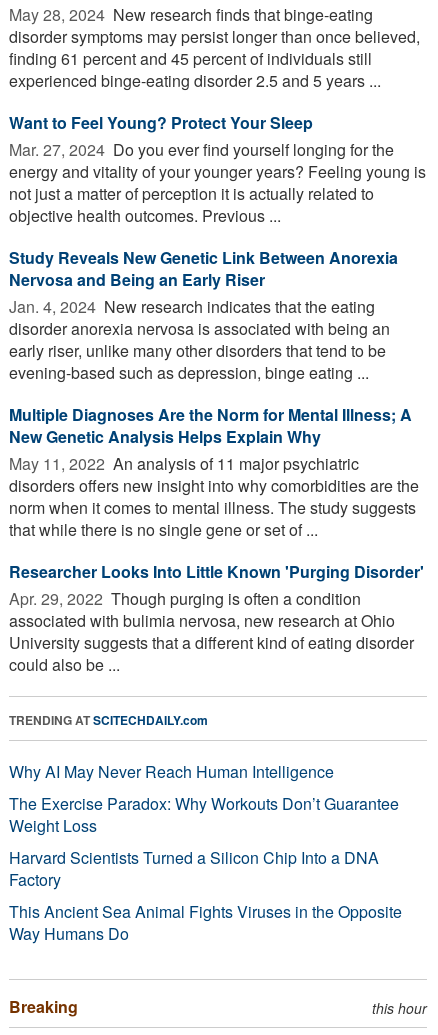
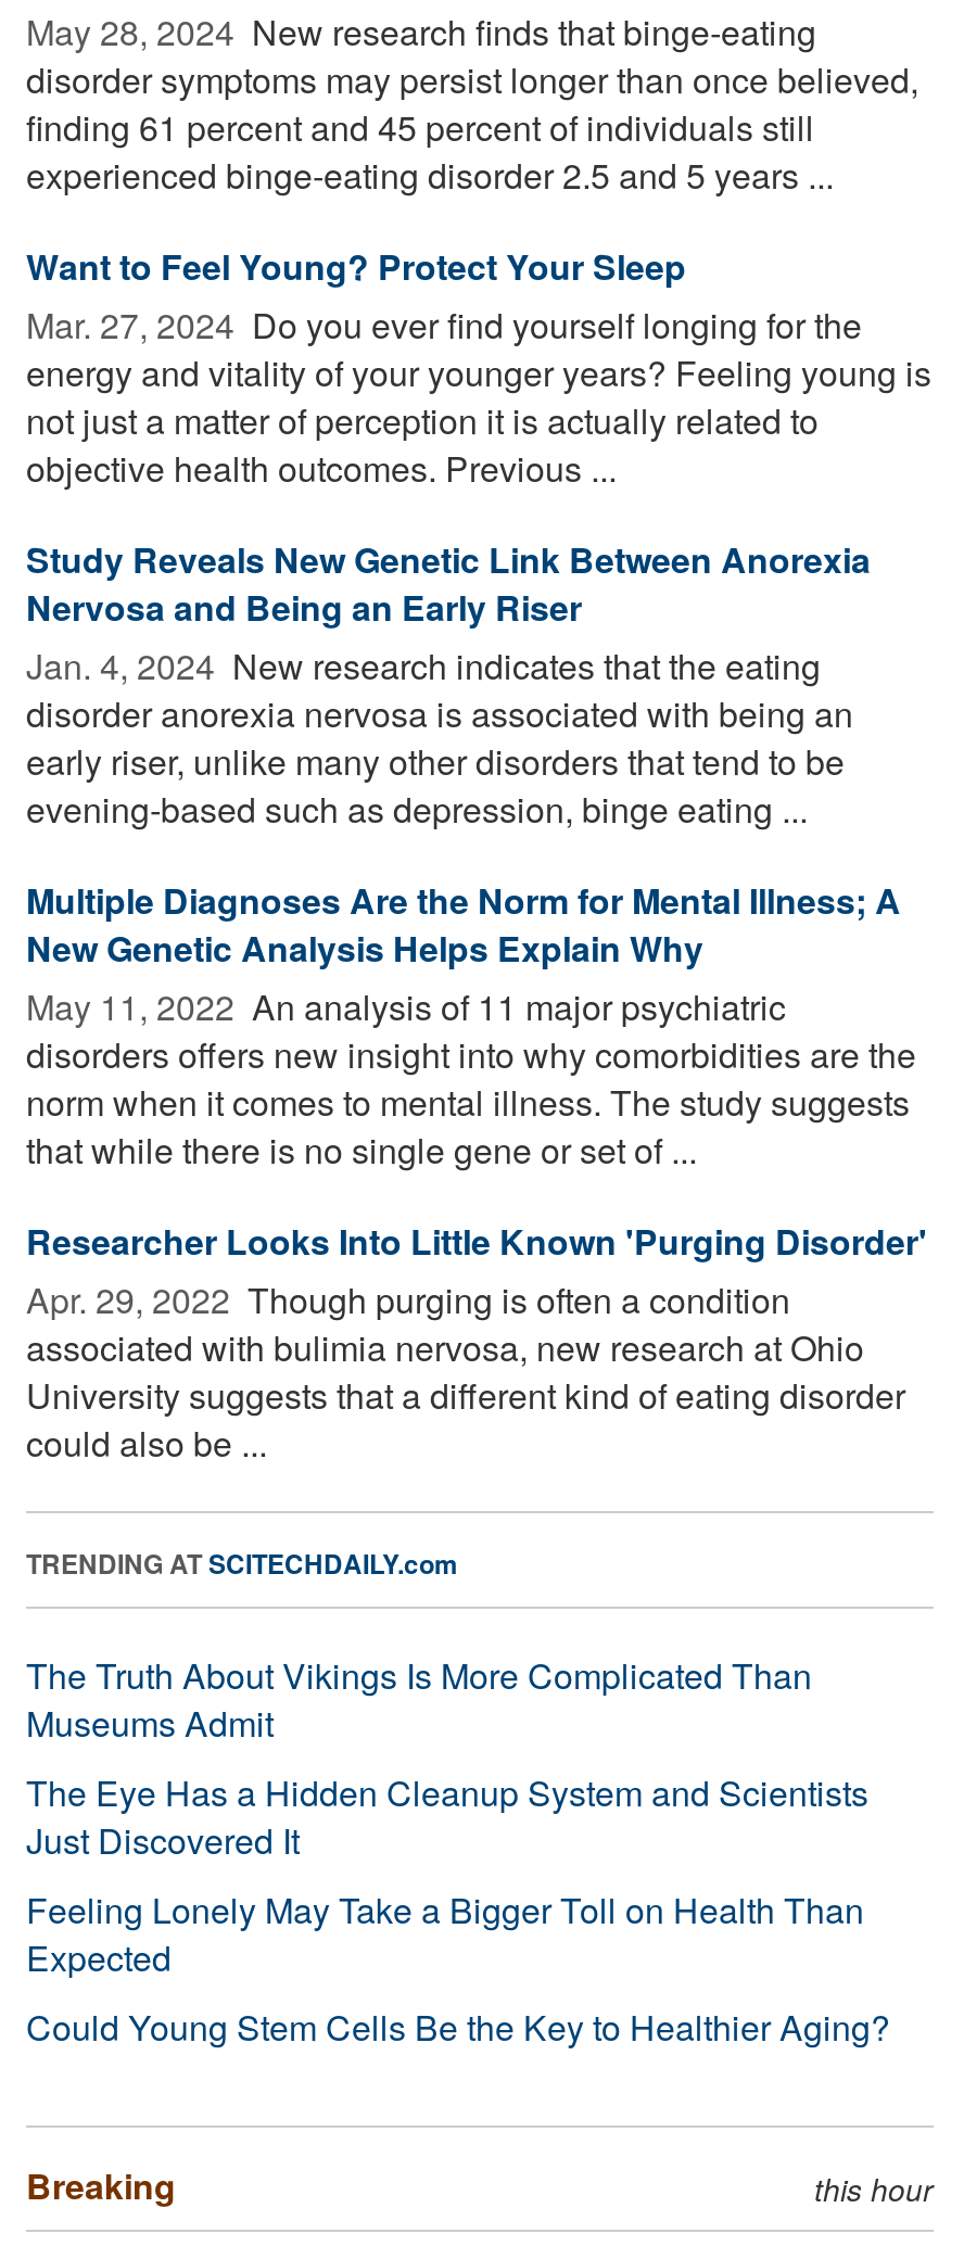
[9,760,402,945] Why AI May Never Reach Human Intelligence | The Exercise Paradox: Why Workouts Don’t Guarantee | Weight Loss | Harvard Scientists Turned a Silicon Chip Into a DNA | Factory | This Ancient Sea Animal Fights Viruses in the Opposite | Way Humans Do -> [26,1650,890,2051] The Truth About Vikings Is More Complicated Than | Museums Admit | The Eye Has a Hidden Cleanup System and Scientists | Just Discovered It | Feeling Lonely May Take a Bigger Toll on Health Than | Expected | Could Young Stem Cells Be the Key to Healthier Aging?

